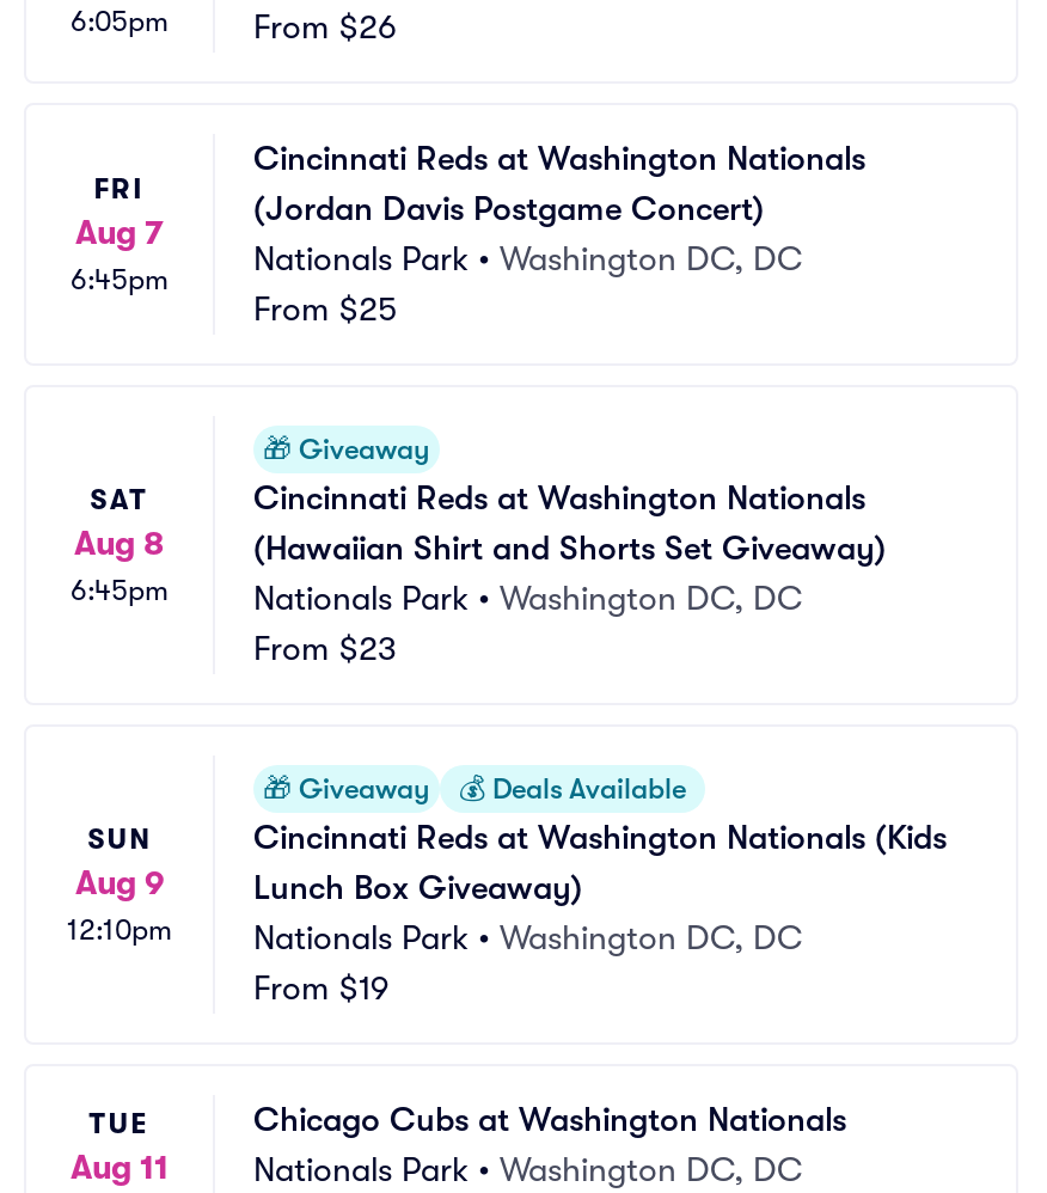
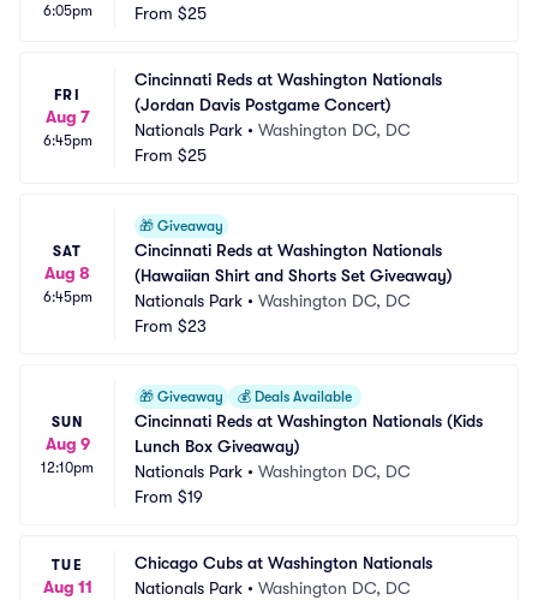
[253,7,397,45] From $26 -> [134,4,207,23] From $25

